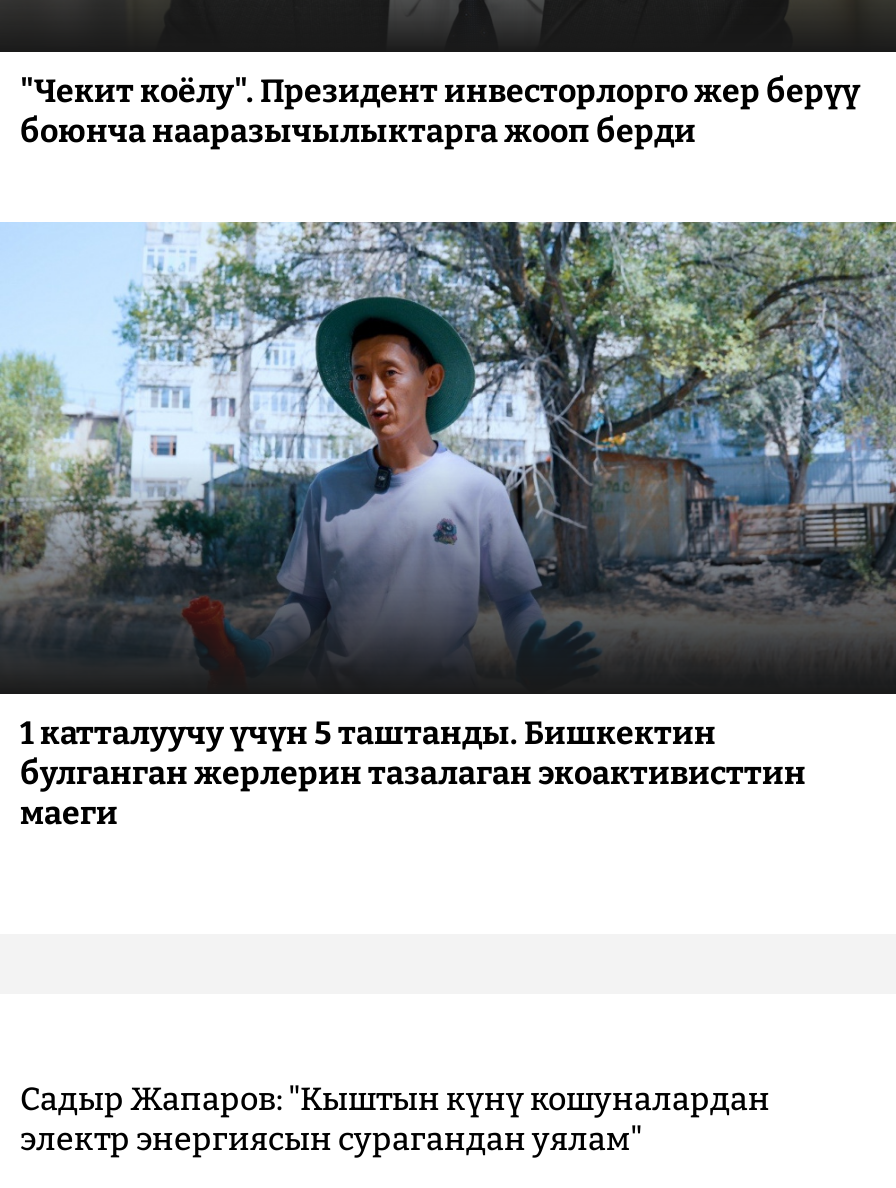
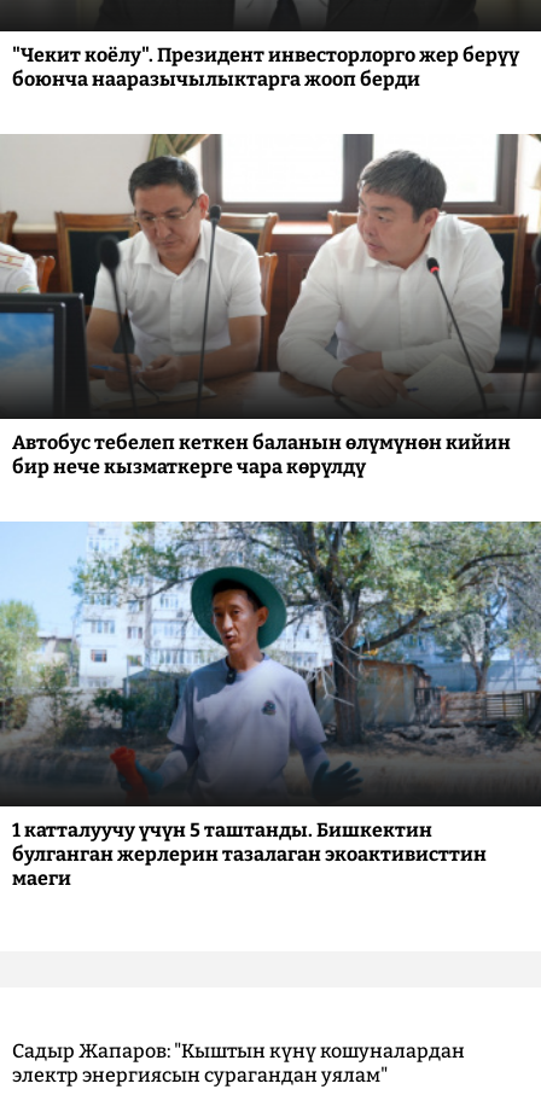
none -> [4,133,537,478] [image] | Автобус тебелеп кеткен баланын өлүмүнөн кийин | бир нече кызматкерге чара көрүлдү

